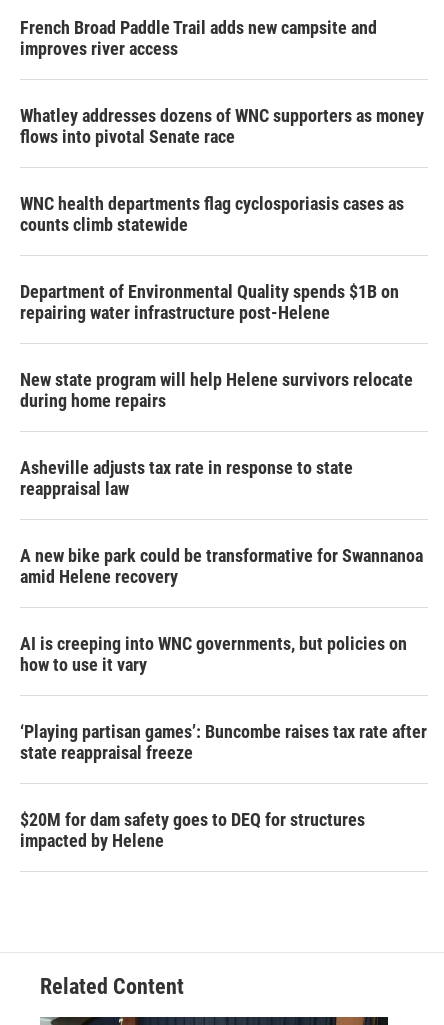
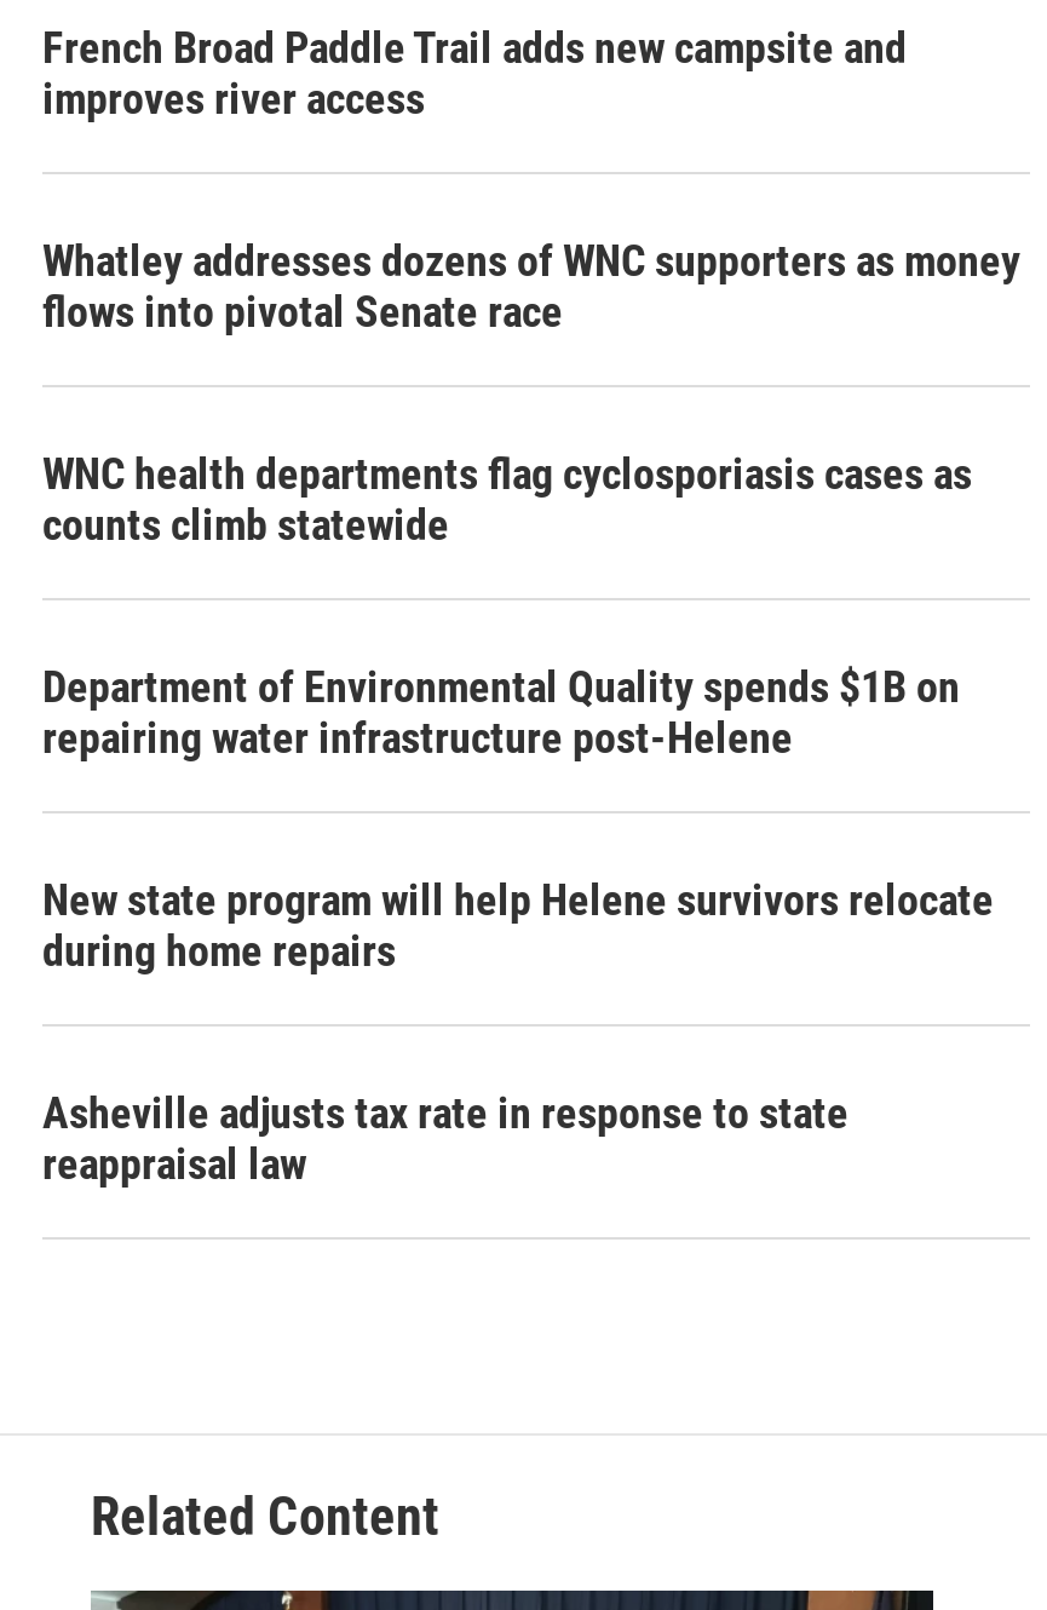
[20,544,427,850] A new bike park could be transformative for Swannanoa | amid Helene recovery | AI is creeping into WNC governments, but policies on | how to use it vary | ‘Playing partisan games’: Buncombe raises tax rate after | state reappraisal freeze | $20M for dam safety goes to DEQ for structures | impacted by Helene -> none

